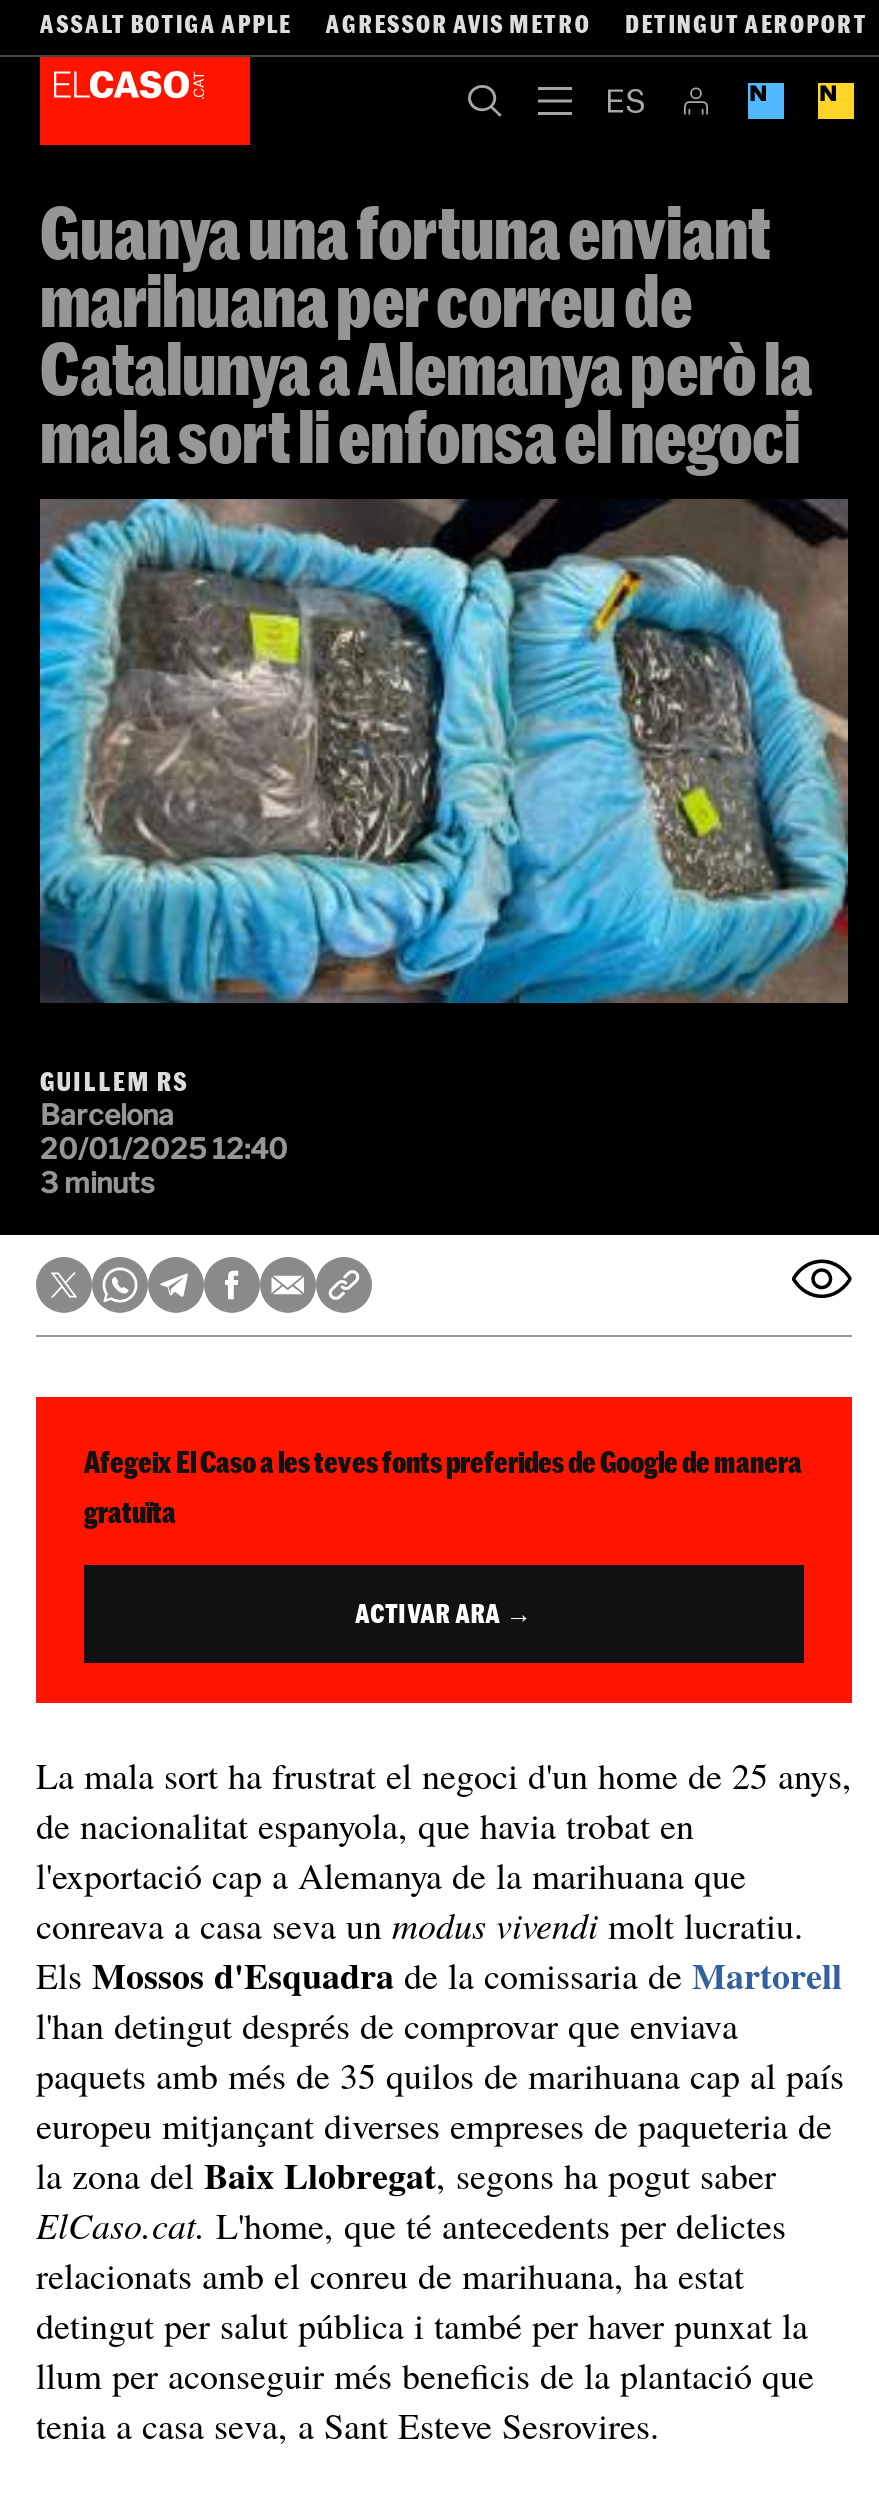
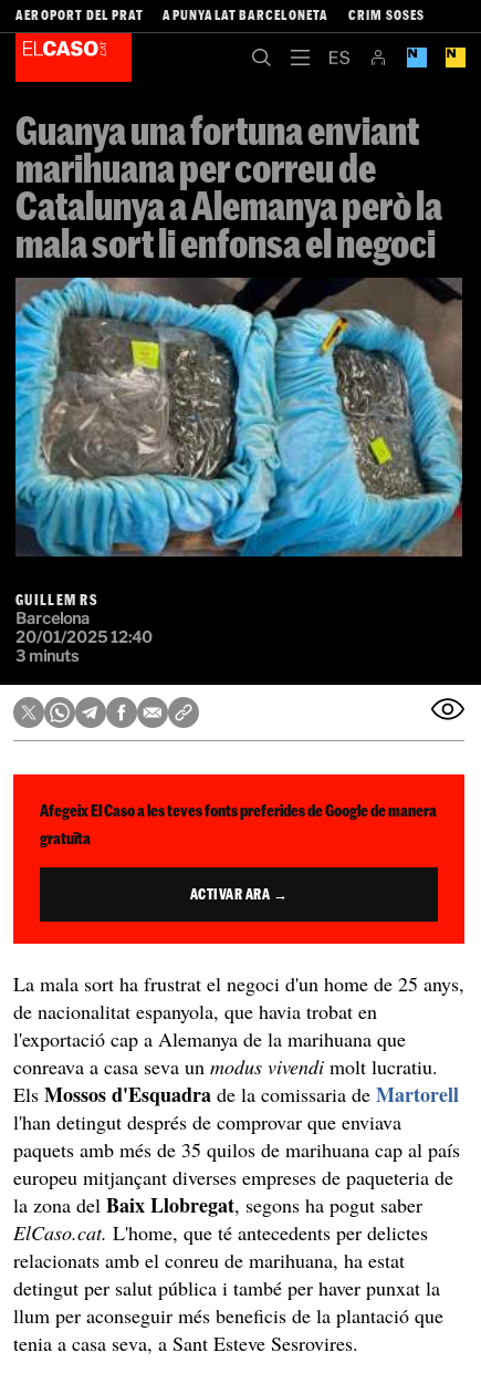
[40,9,868,37] ASSALT BOTIGA APPLE | AGRESSOR AVIS METRO | DETINGUT AEROPORT -> [15,7,425,22] AEROPORT DEL PRAT | APUNYALAT BARCELONETA | CRIM SOSES

